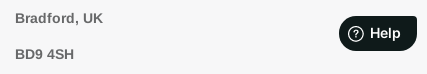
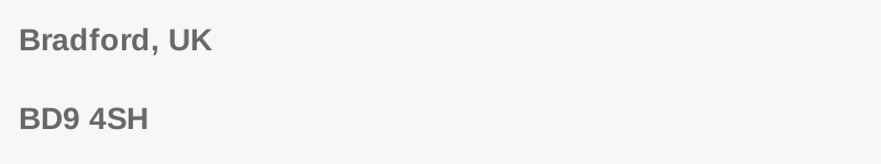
[338,15,418,52] [image] -> none

